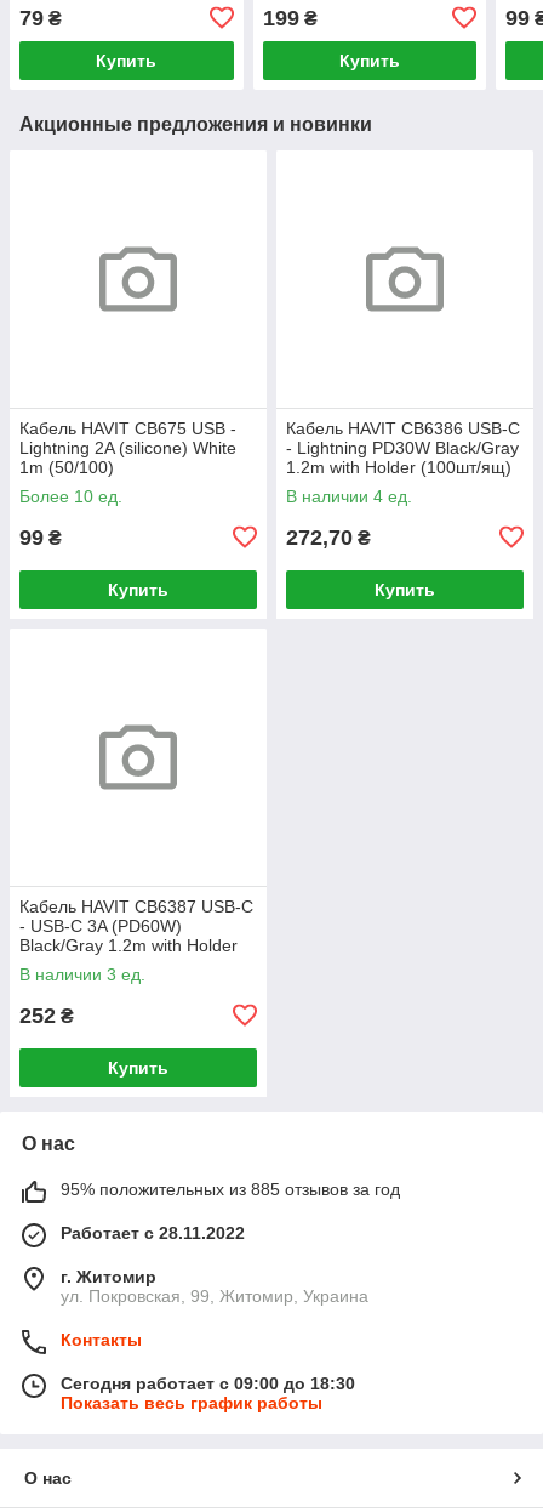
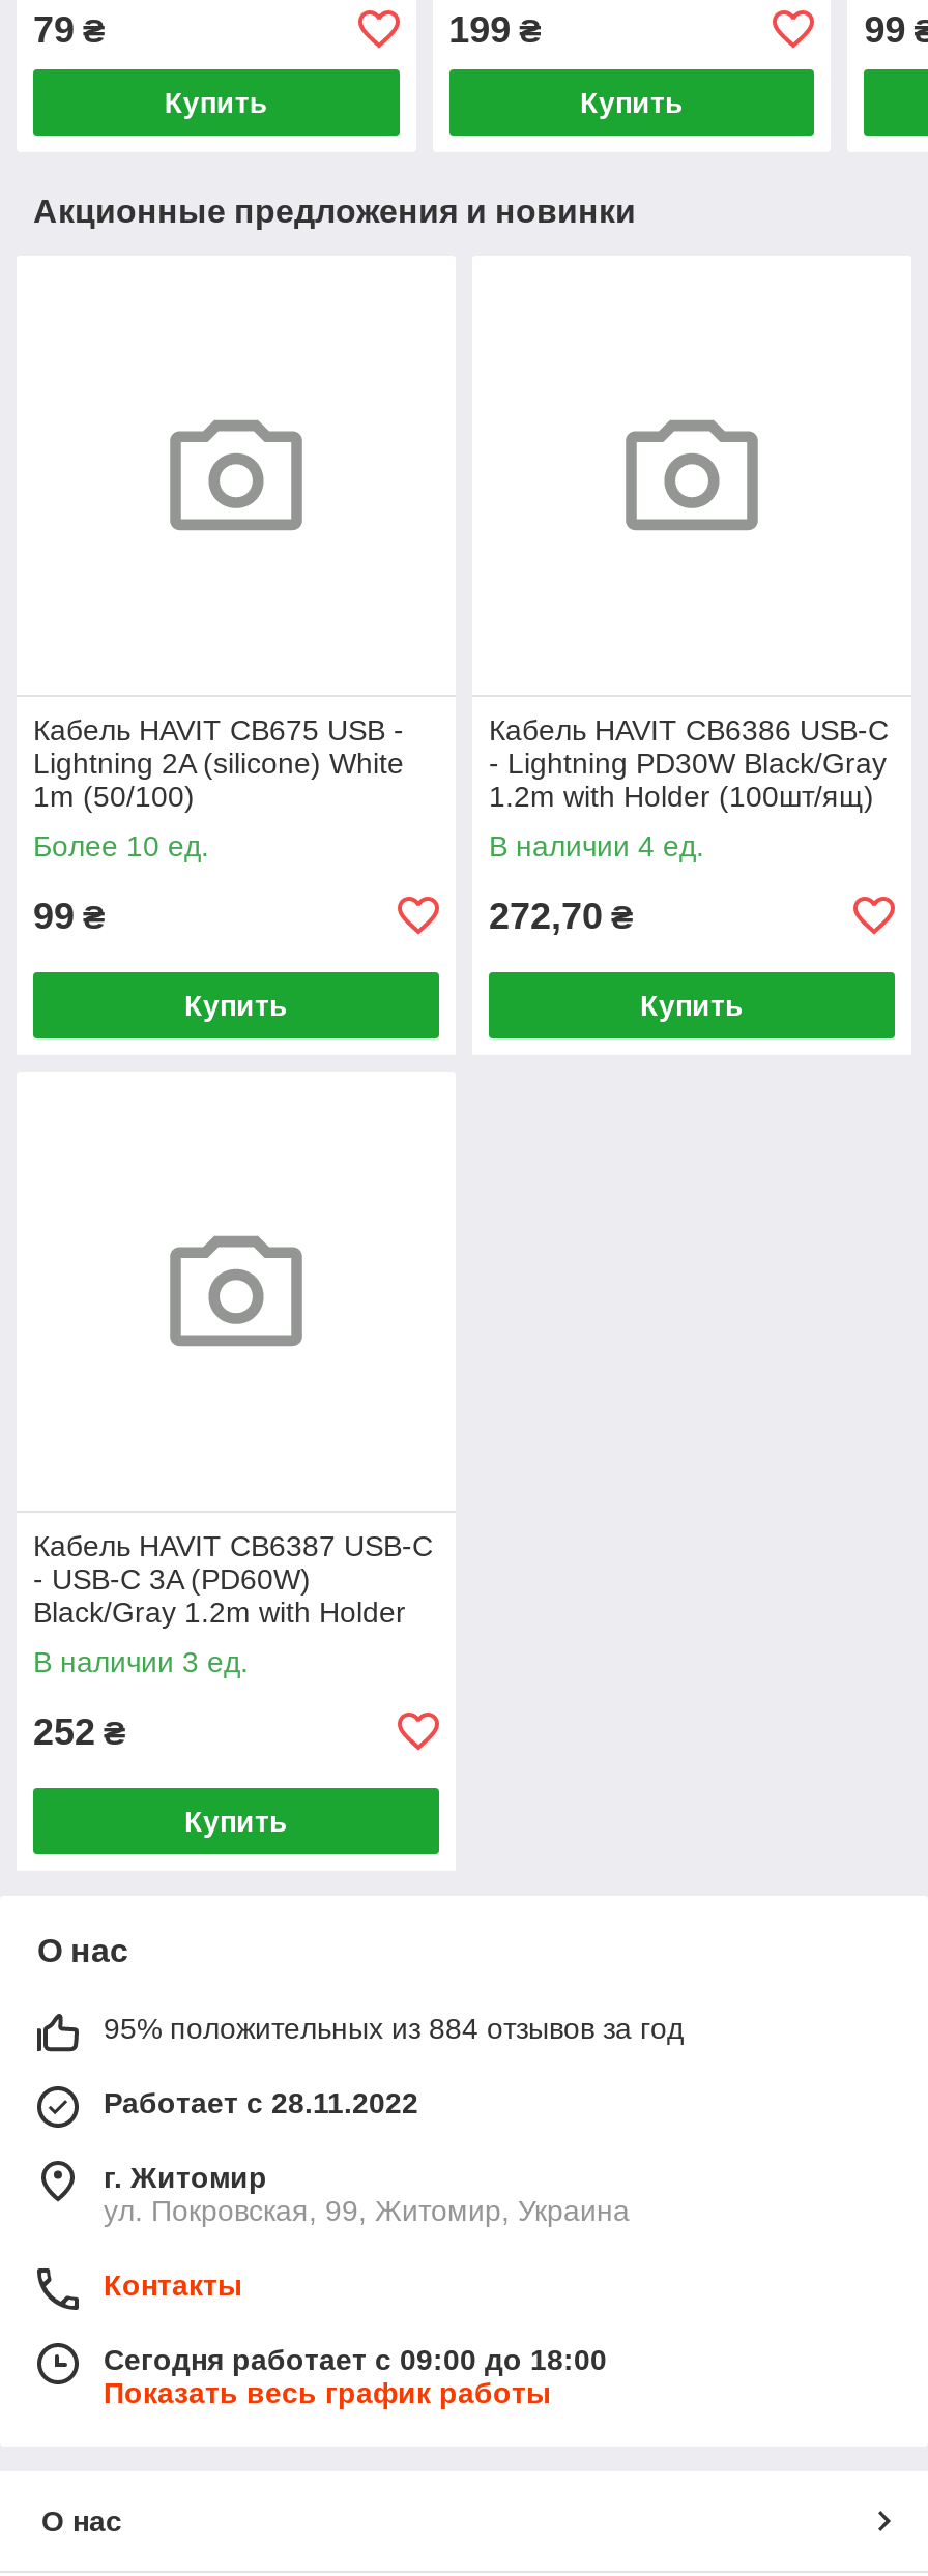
[61,1179,400,1199] 95% положительных из 885 отзывов за год -> [104,2011,684,2044] 95% положительных из 884 отзывов за год
[61,1373,355,1393] Сегодня работает с 09:00 до 18:30 -> [104,2343,607,2376] Сегодня работает с 09:00 до 18:00

